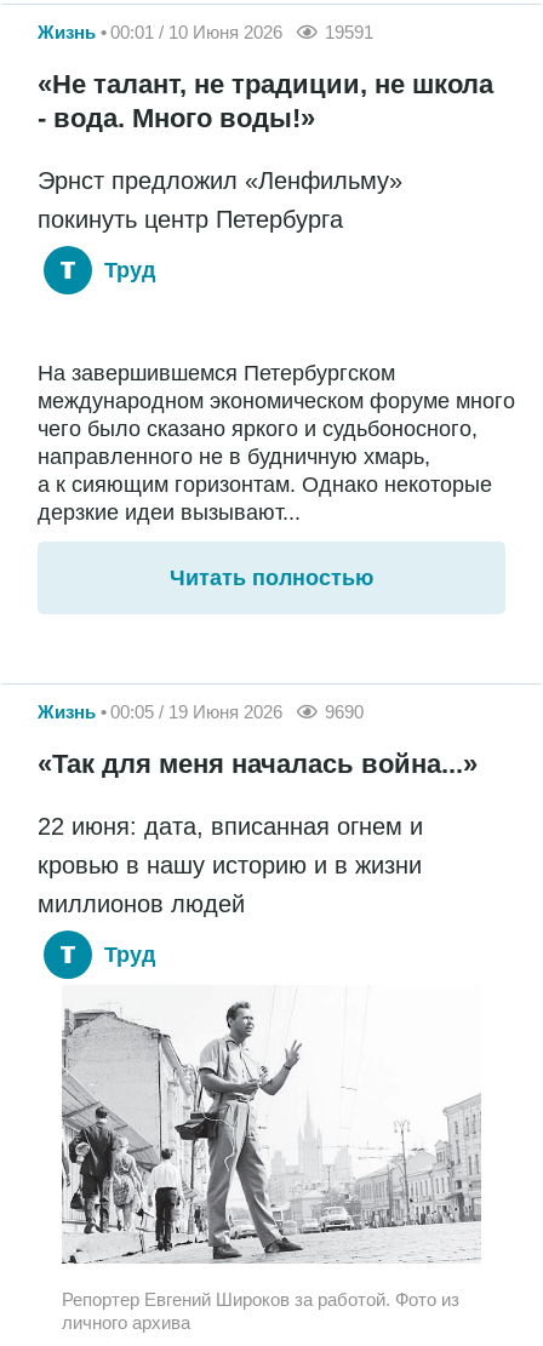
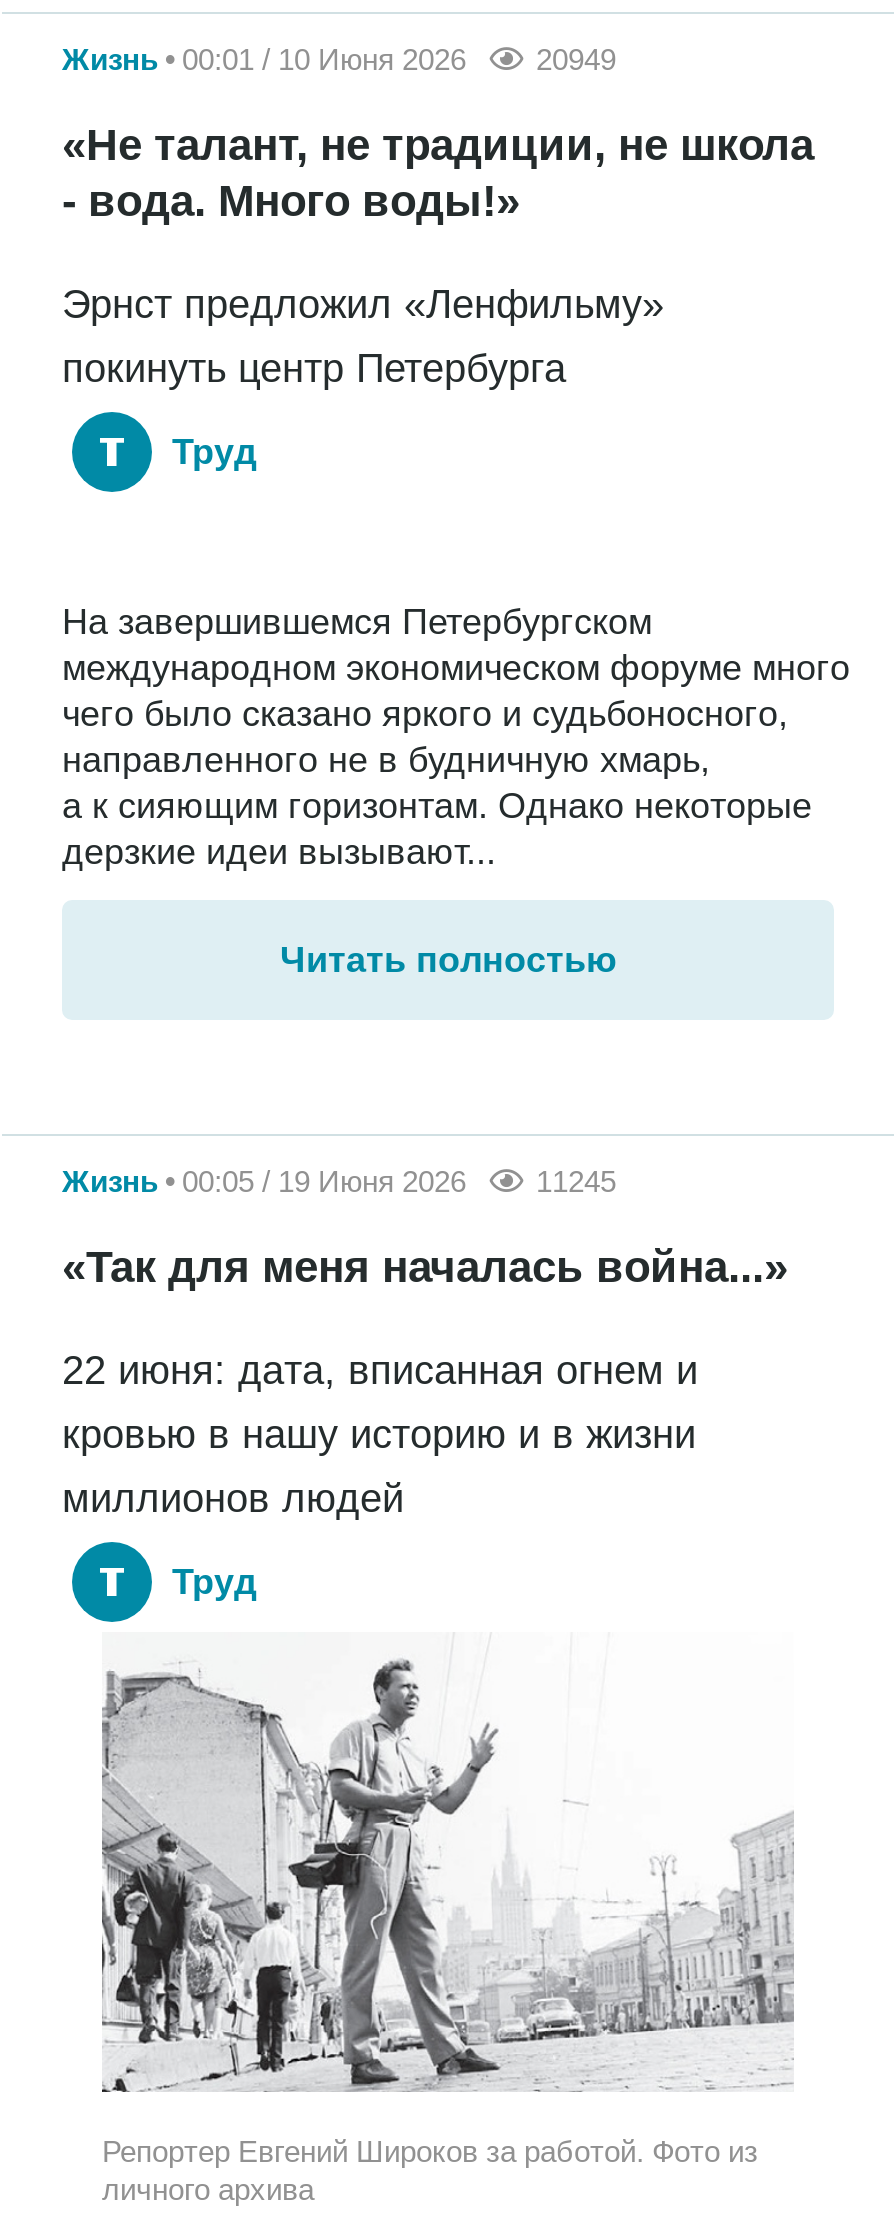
[325,22,373,43] 19591 -> [536,42,616,76] 20949
[325,702,364,723] 9690 -> [536,1165,616,1199] 11245

